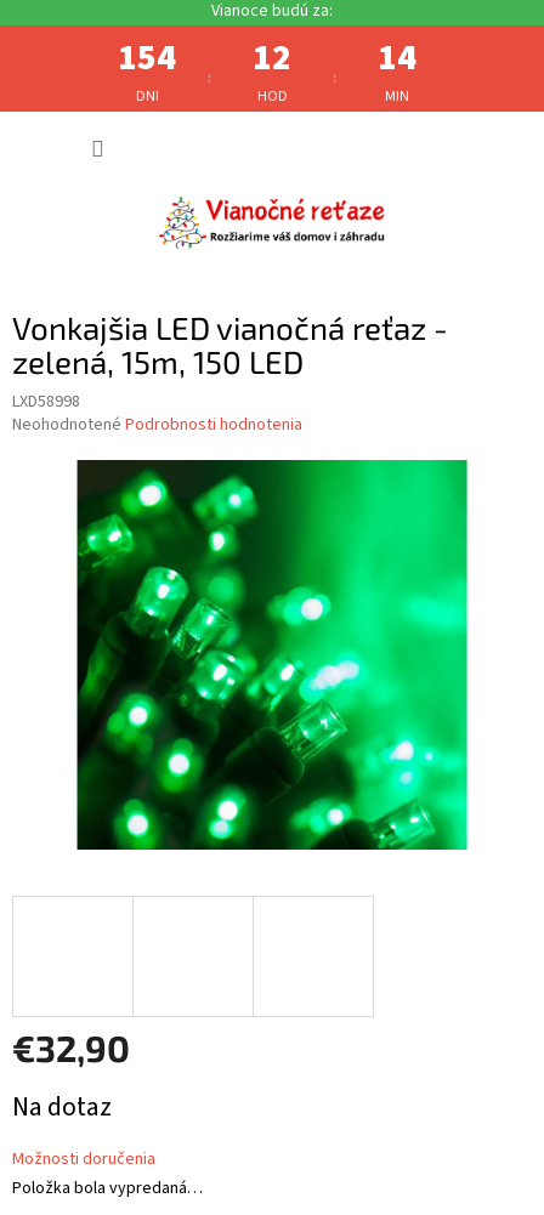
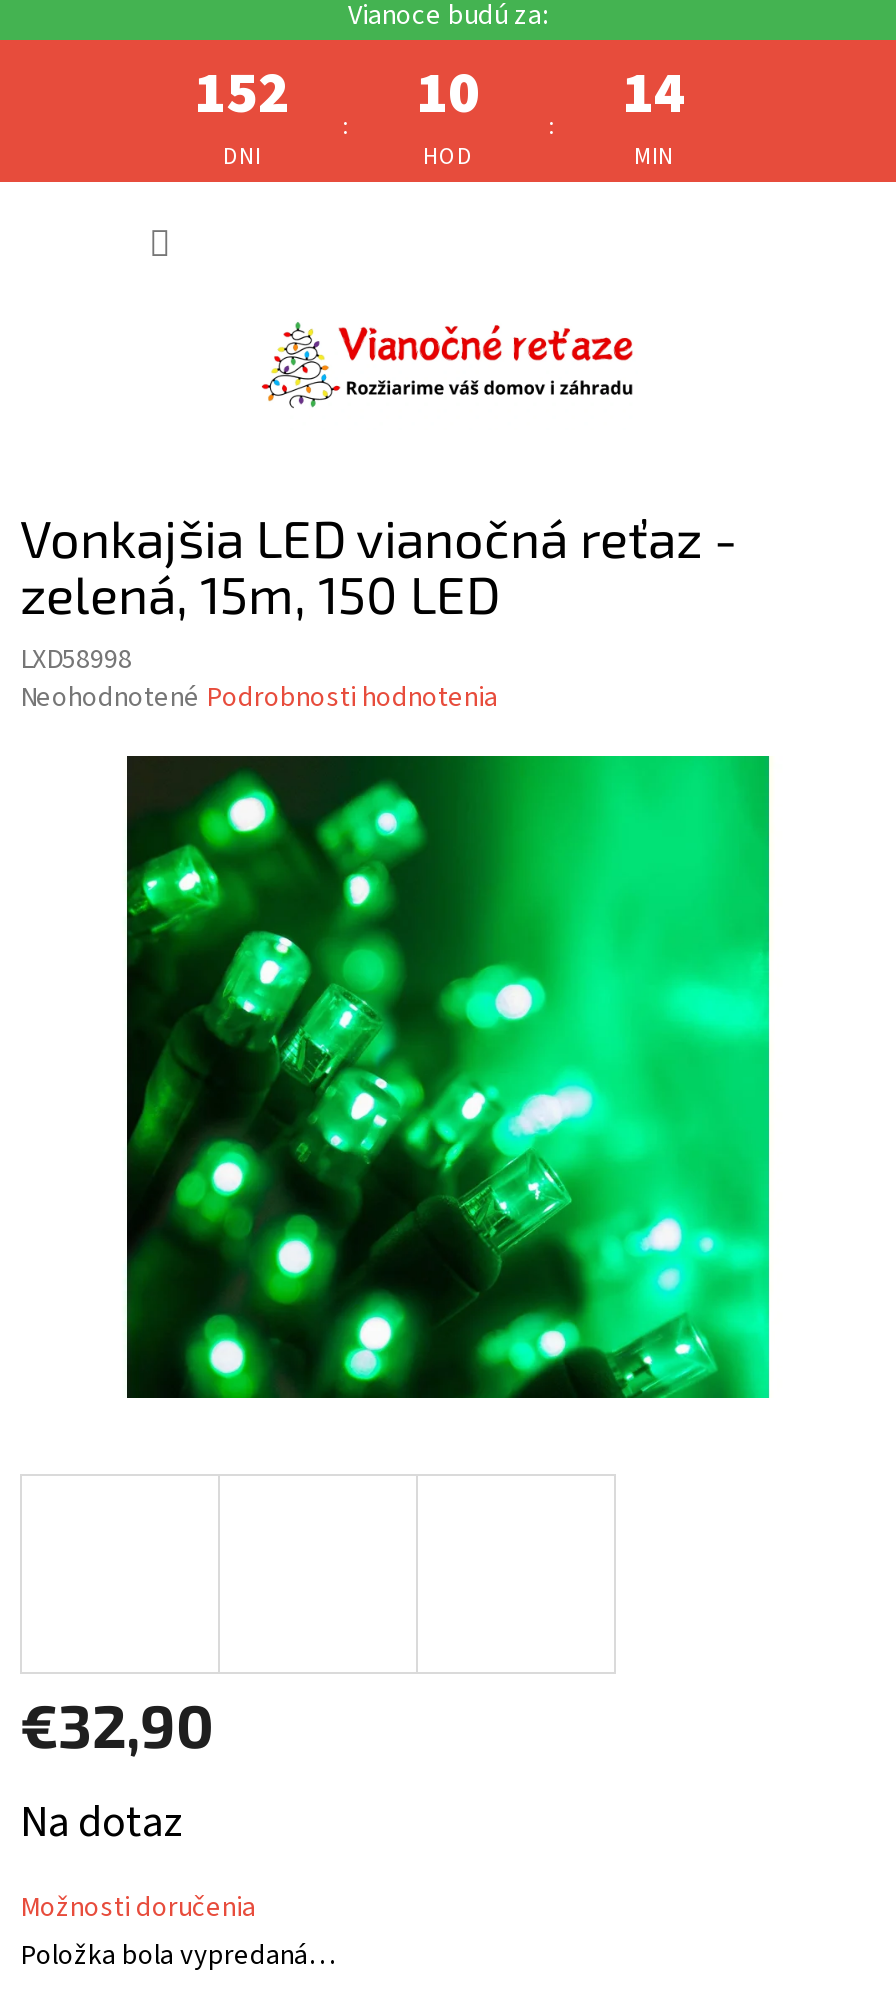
[118,33,176,84] 154 -> [194,52,290,136] 152
[253,33,291,84] 12 -> [416,52,480,136] 10

